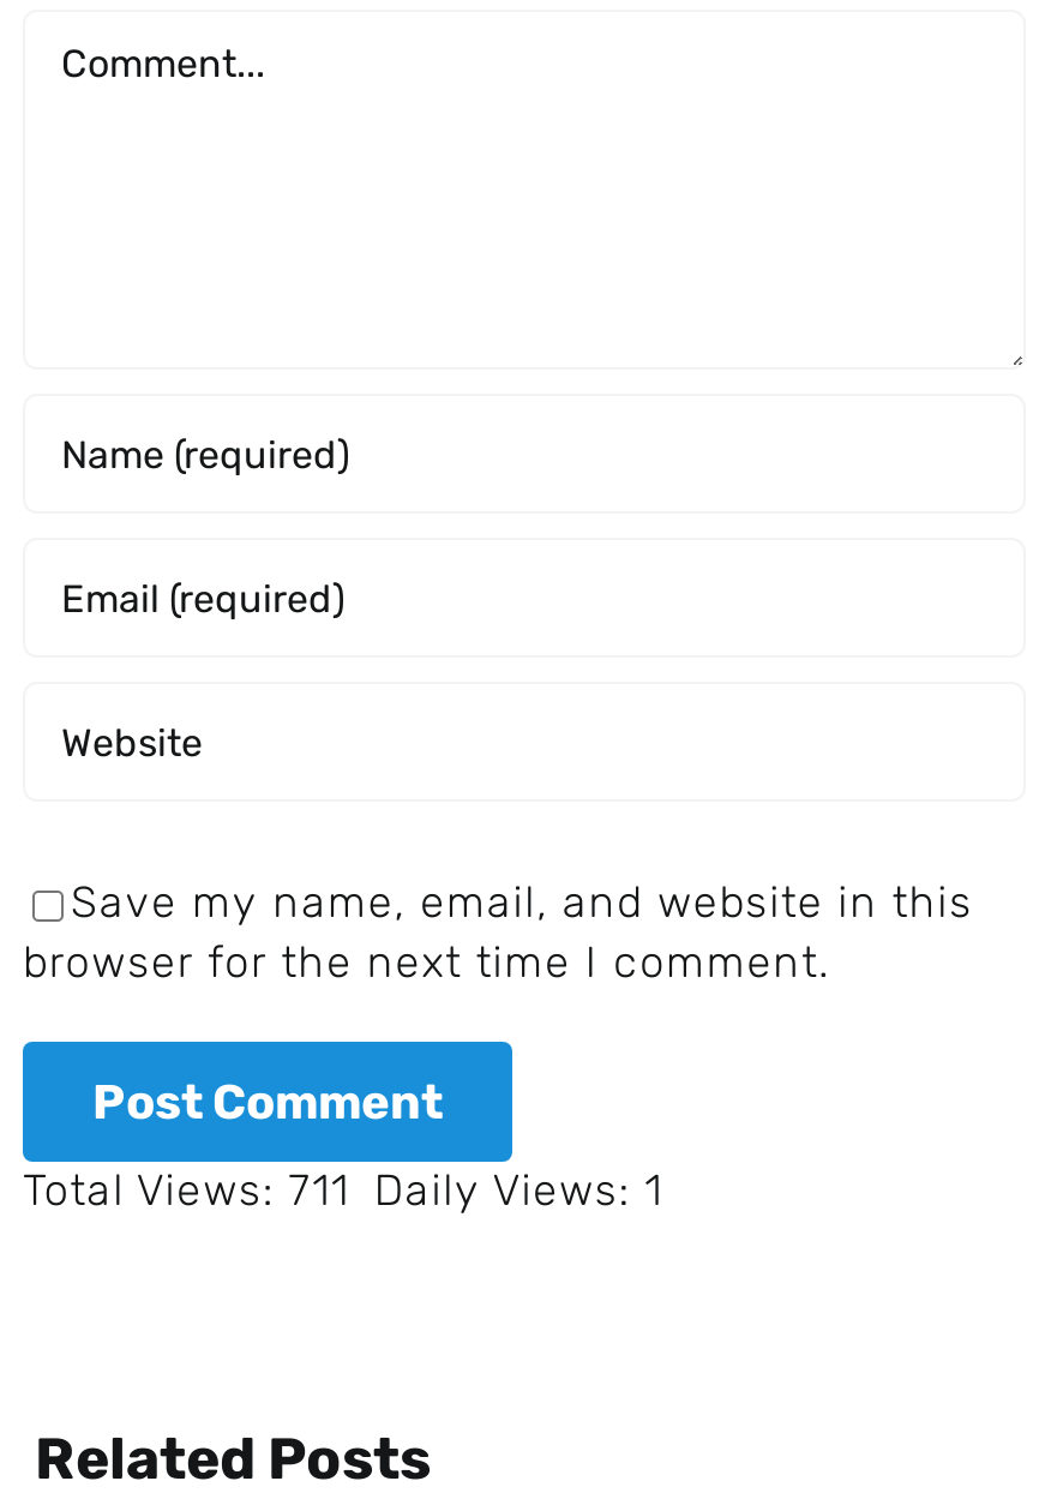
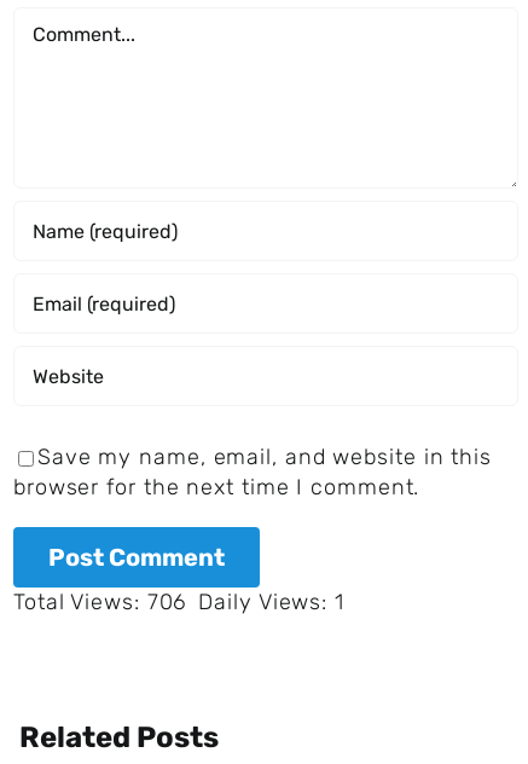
[23,1165,663,1218] Total Views: 711 Daily Views: 1 -> [13,589,344,616] Total Views: 706 Daily Views: 1

